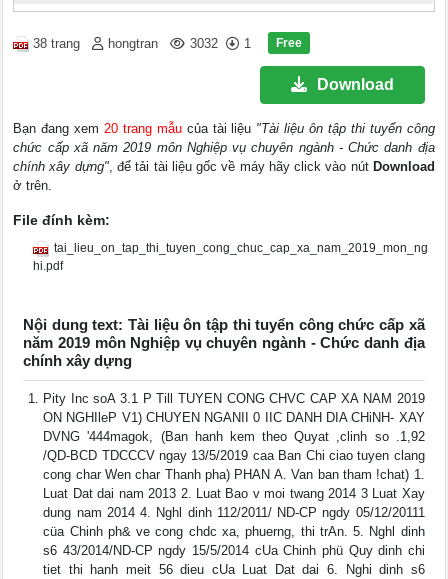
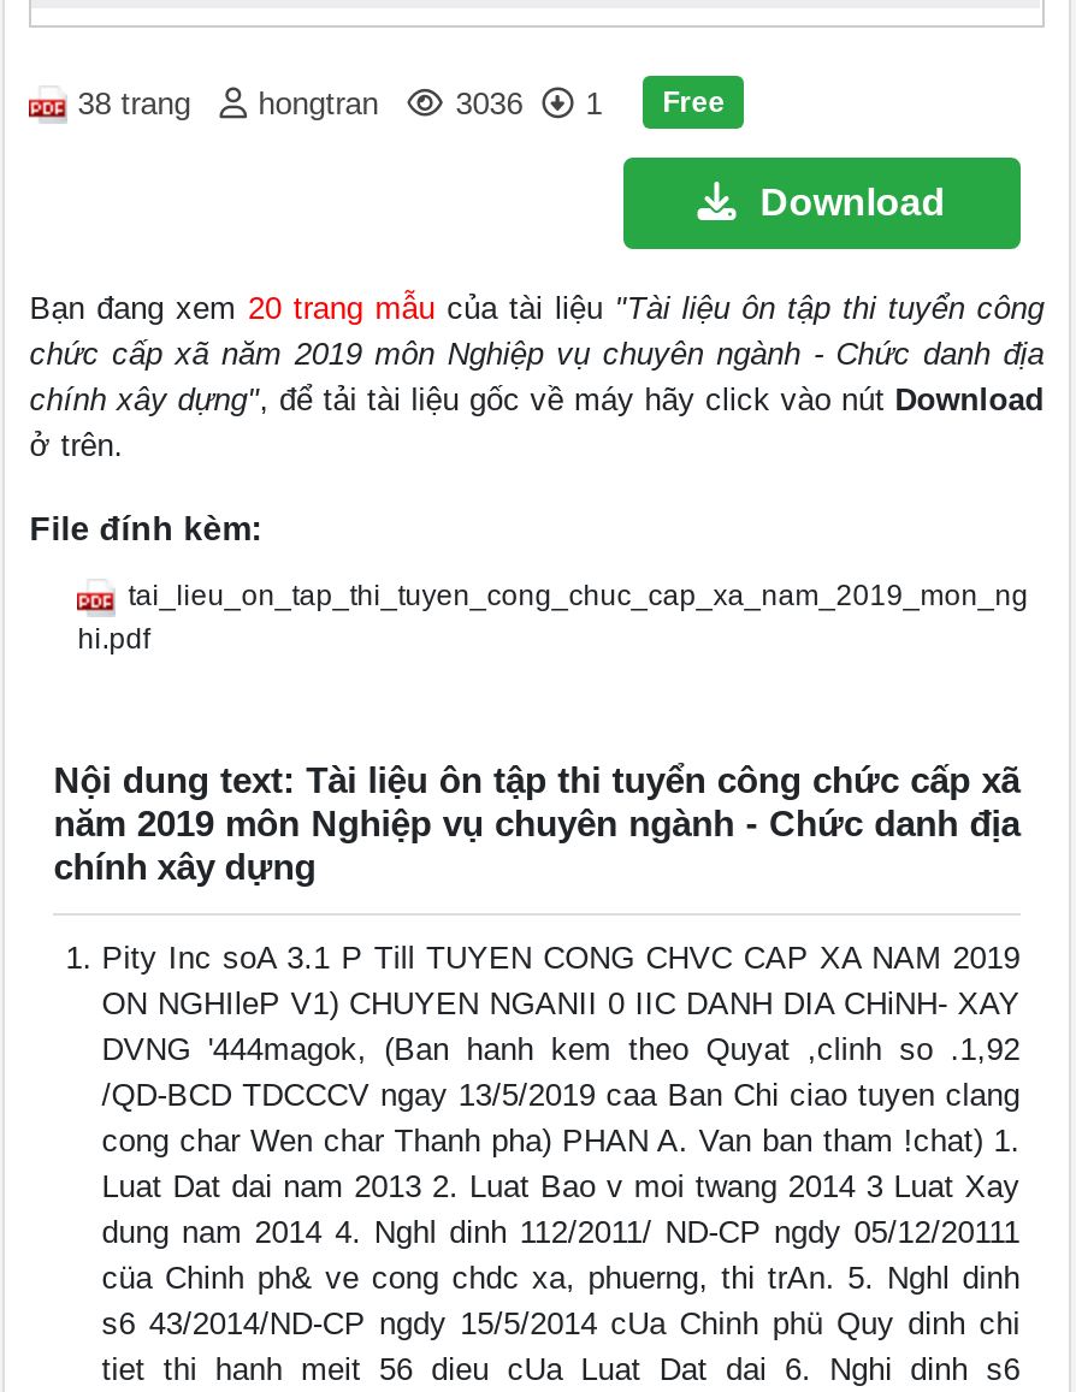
[190,36,302,51] 3032 1 Free -> [455,85,725,122] 3036 1 Free

